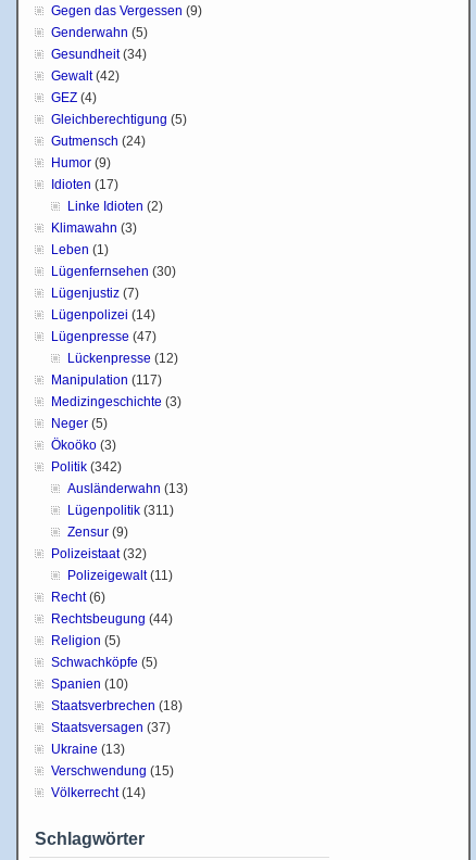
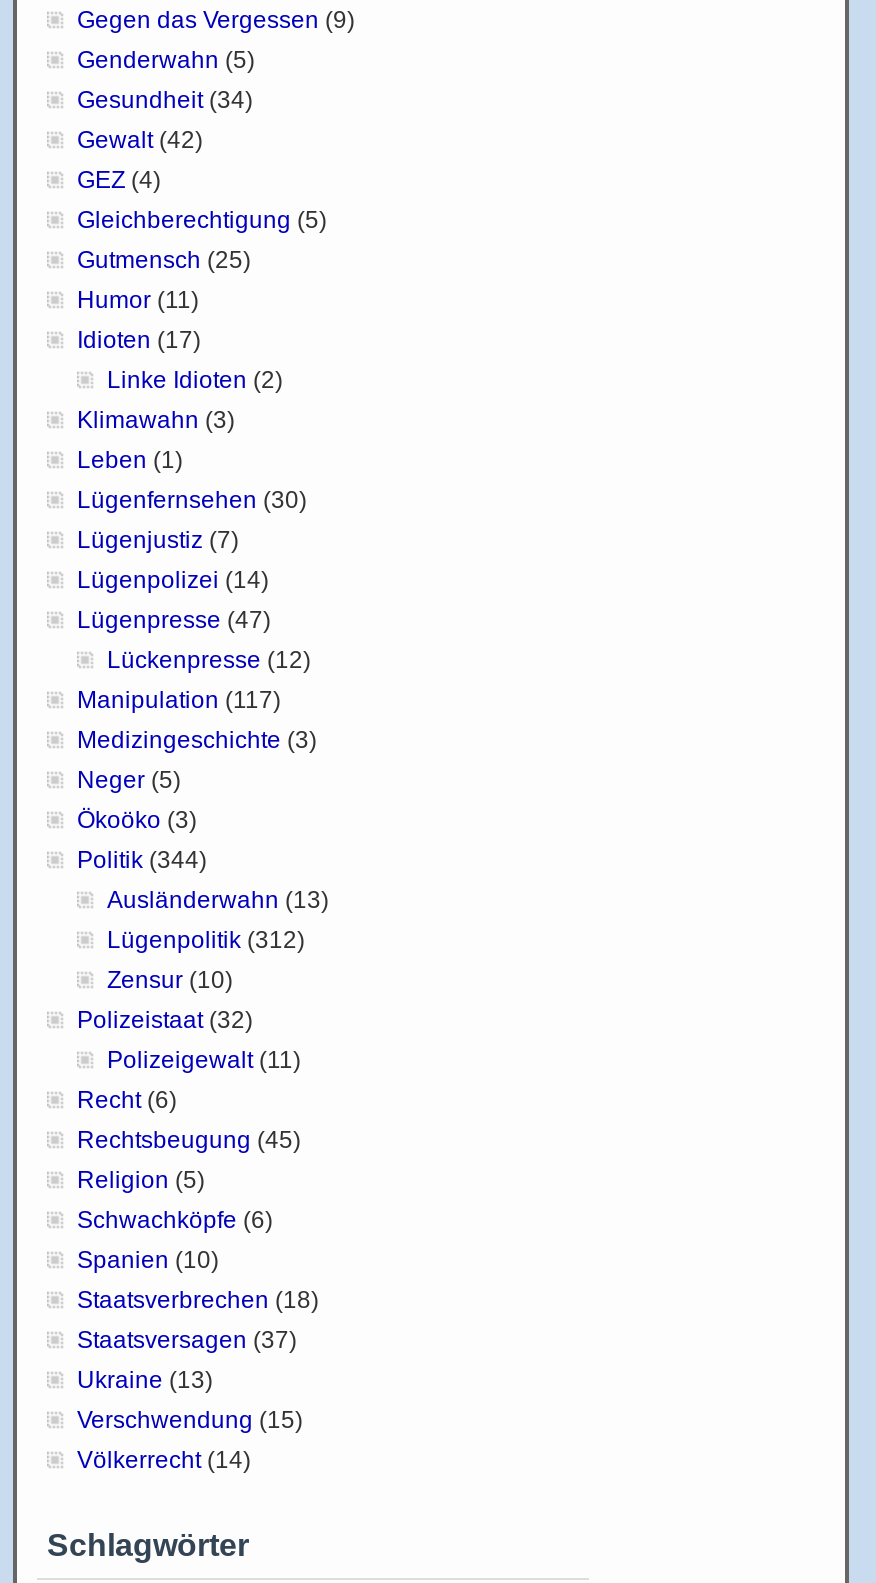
[51,134,146,149] Gutmensch (24) -> [77,247,251,275] Gutmensch (25)
[51,156,111,171] Humor (9) -> [77,287,199,315] Humor (11)
[51,460,122,475] Politik (342) -> [77,847,207,875] Politik (344)
[67,503,174,518] Lügenpolitik (311) -> [107,927,305,955] Lügenpolitik (312)
[67,525,128,540] Zensur (9) -> [107,967,233,995] Zensur (10)
[51,612,173,627] Rechtsbeugung (44) -> [77,1127,301,1155] Rechtsbeugung (45)
[51,655,158,670] Schwachköpfe (5) -> [77,1207,273,1235] Schwachköpfe (6)

